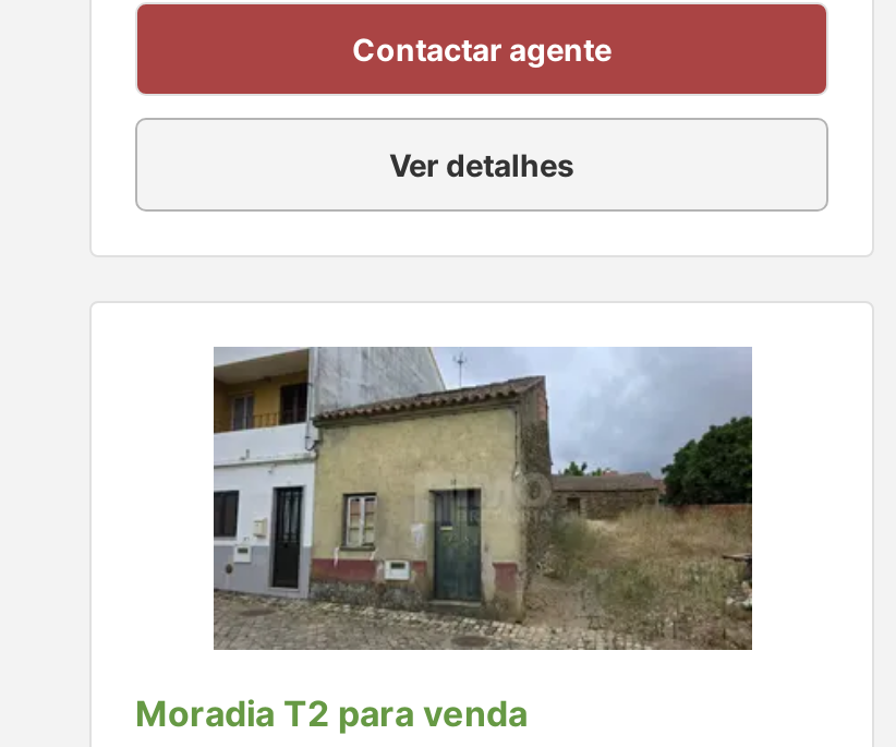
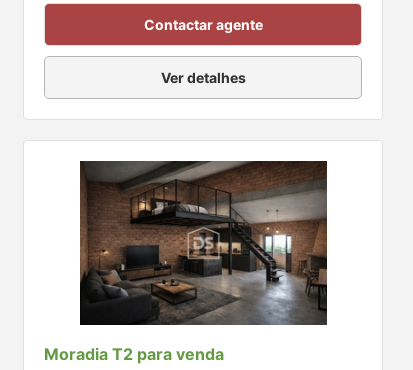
[211,345,752,650] [image] -> [79,160,328,325] [image]

